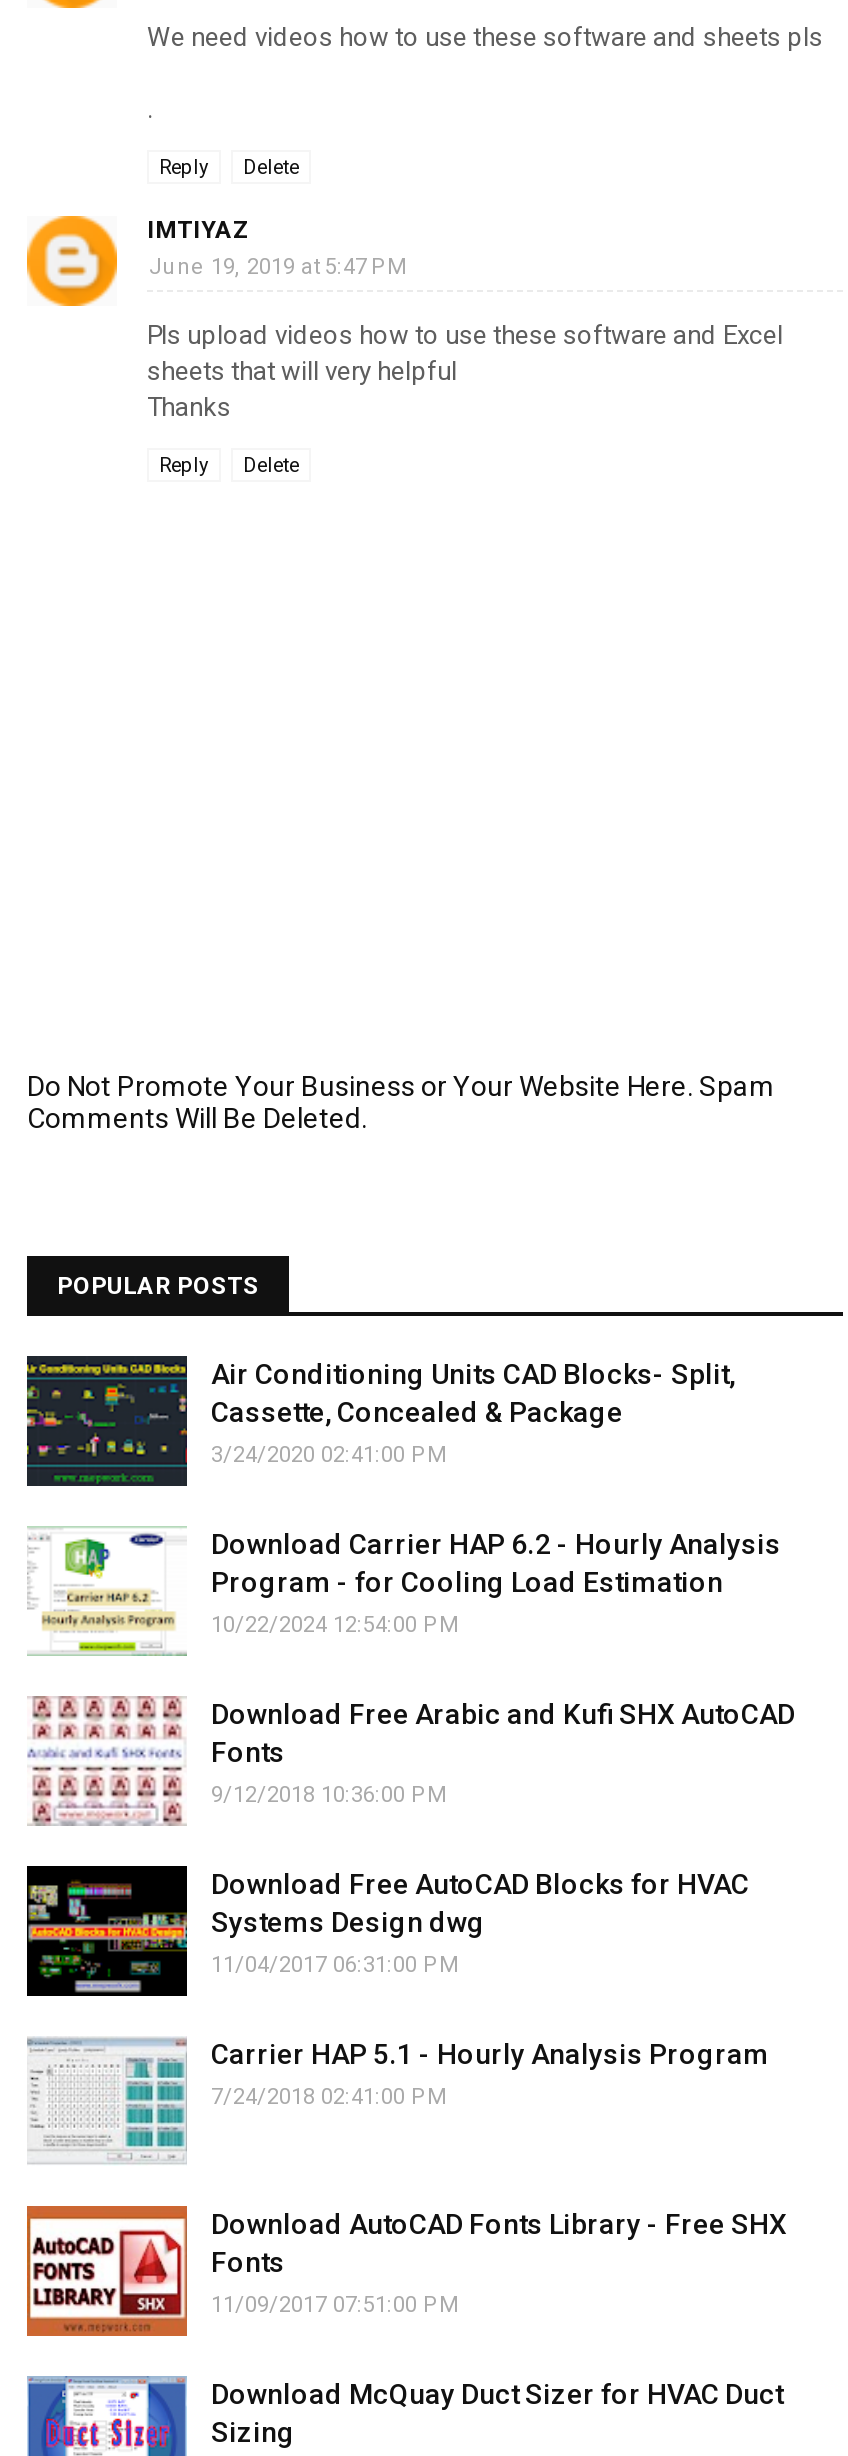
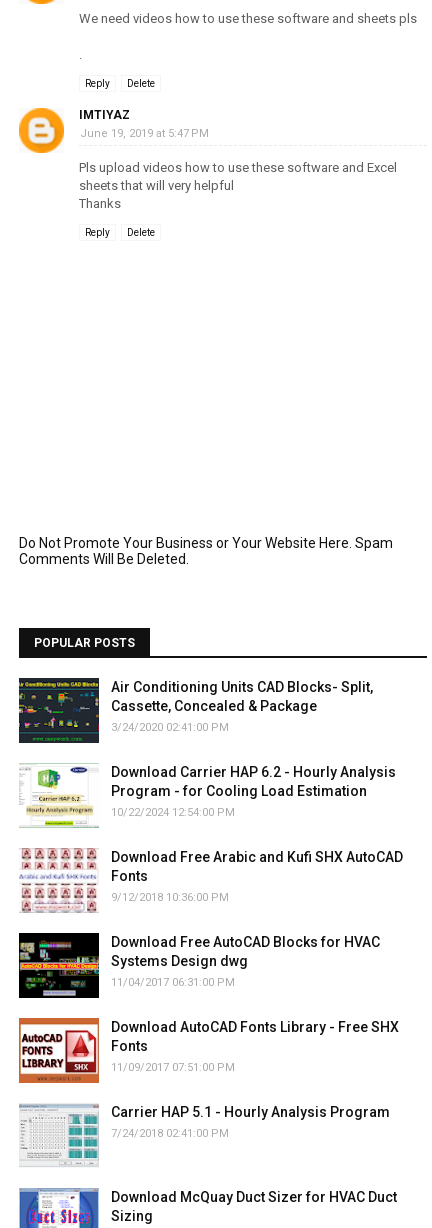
moved [27,2036,769,2166] -> [20,1104,390,1168]: [image] | Carrier HAP 5.1 - Hourly Analysis Program | 7/24/2018 02:41:00 PM
moved [25,2208,787,2334] -> [18,1019,399,1082]: [image] | Download AutoCAD Fonts Library - Free SHX | Fonts | 11/09/2017 07:51:00 PM

